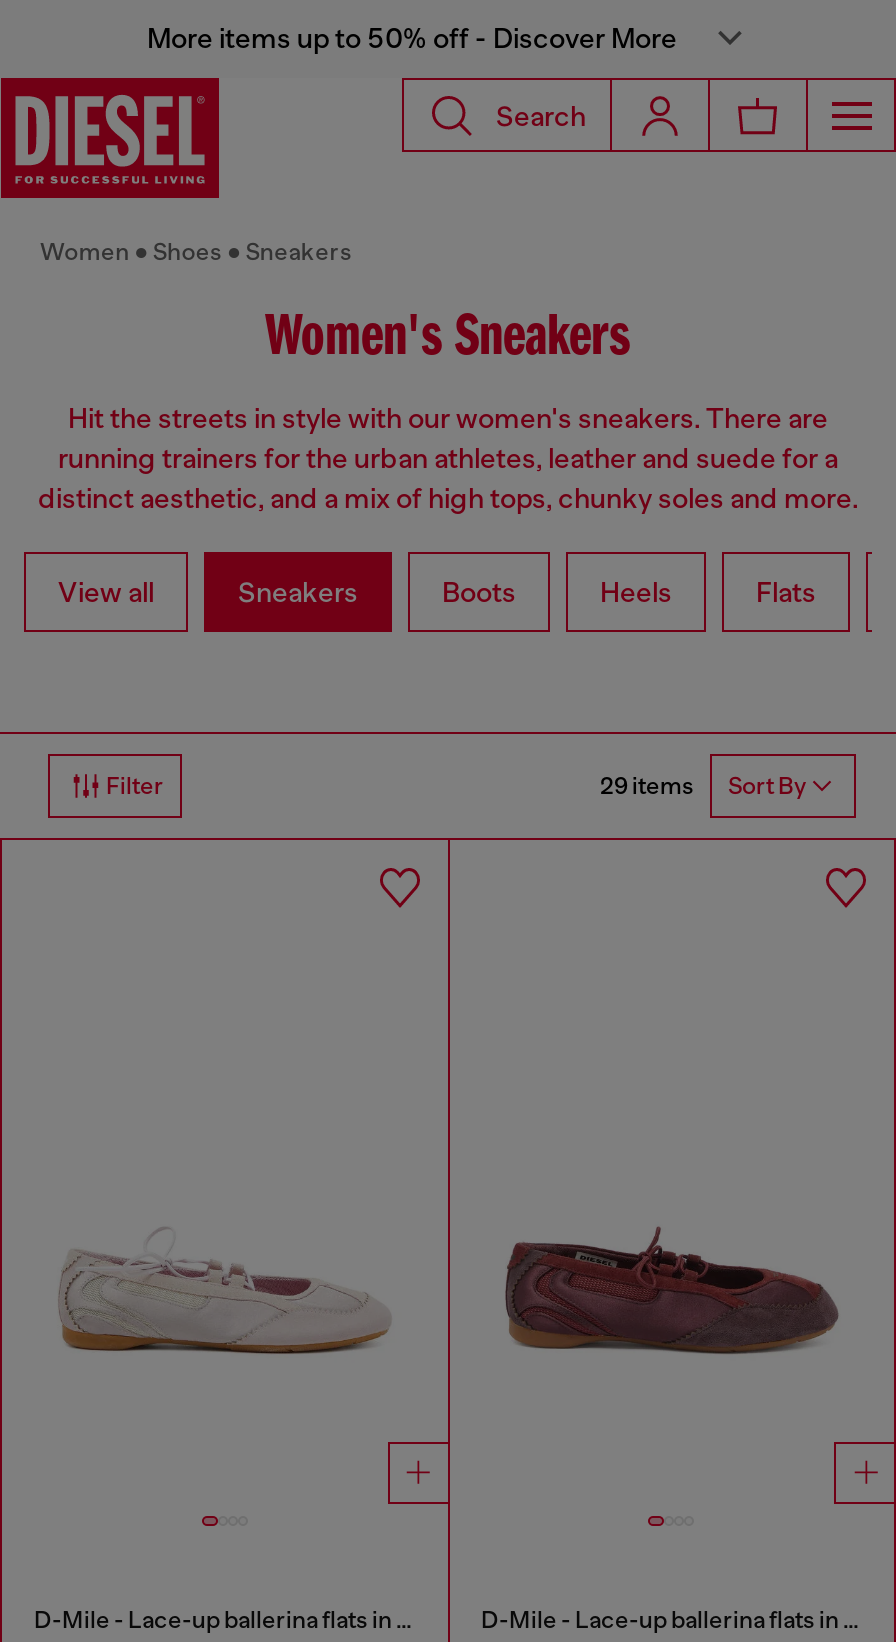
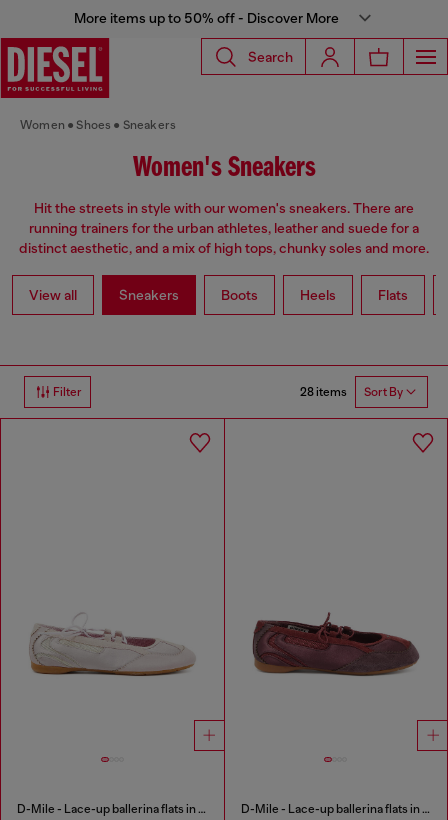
[600,772,806,801] 29 items Sort By -> [300,385,403,399] 28 items Sort By

